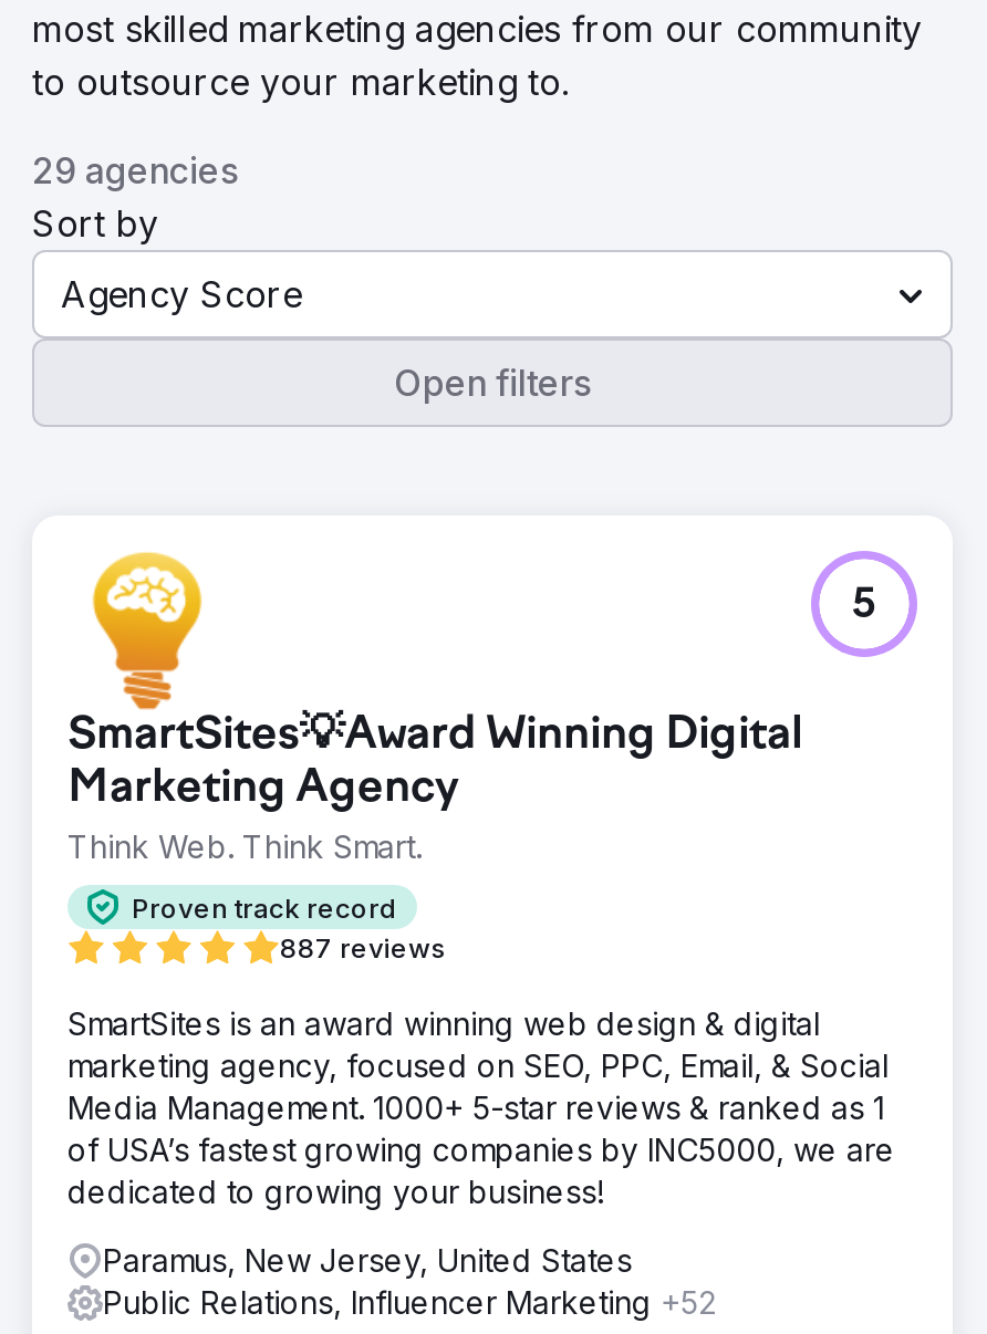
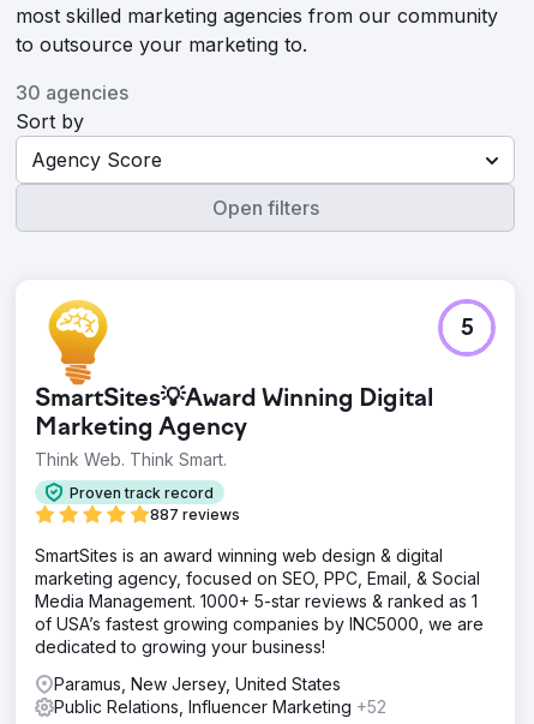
[32,148,238,192] 29 agencies -> [16,80,128,104] 30 agencies

